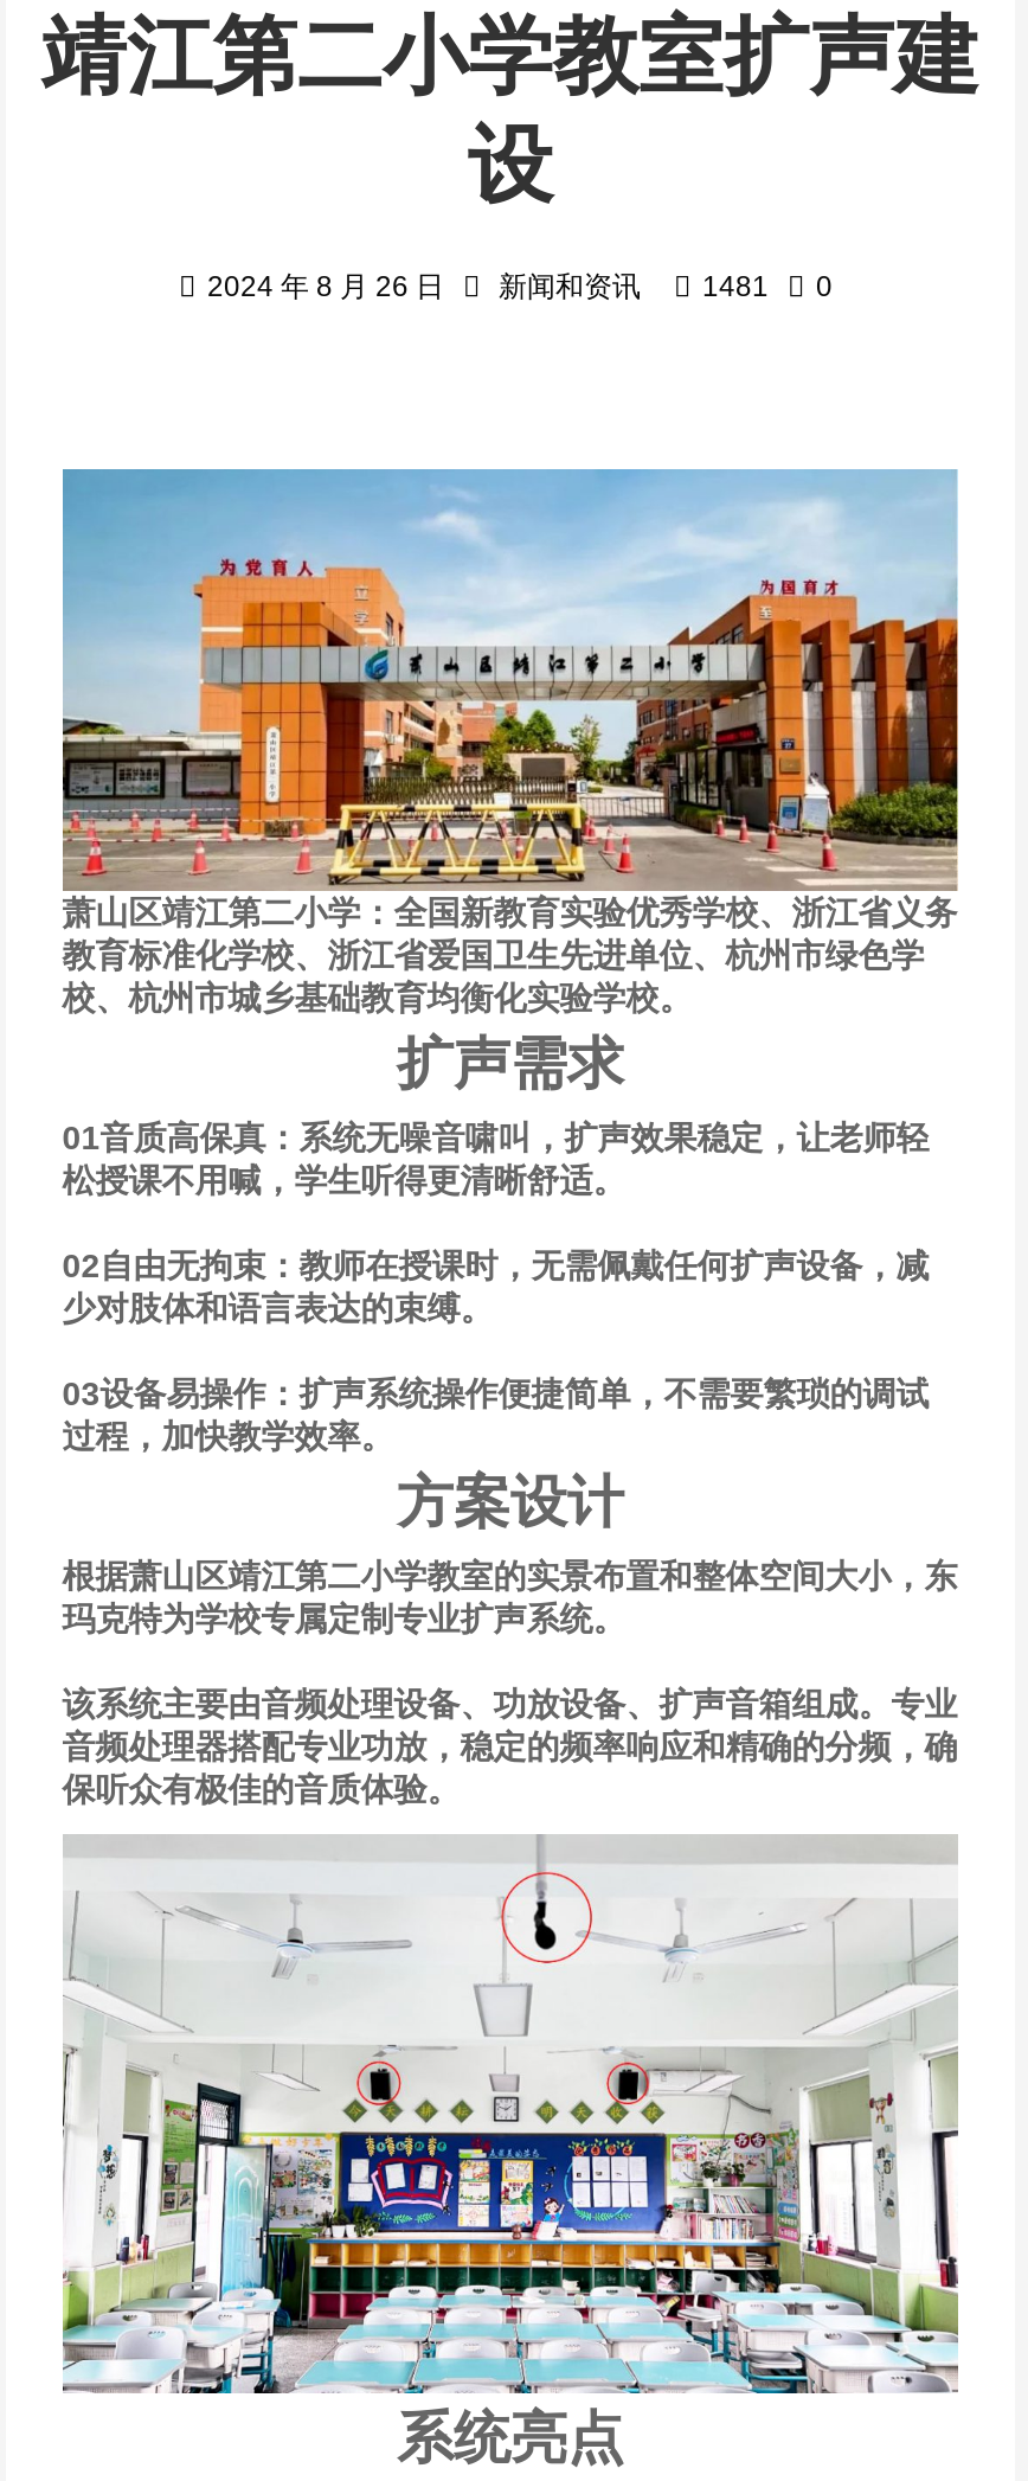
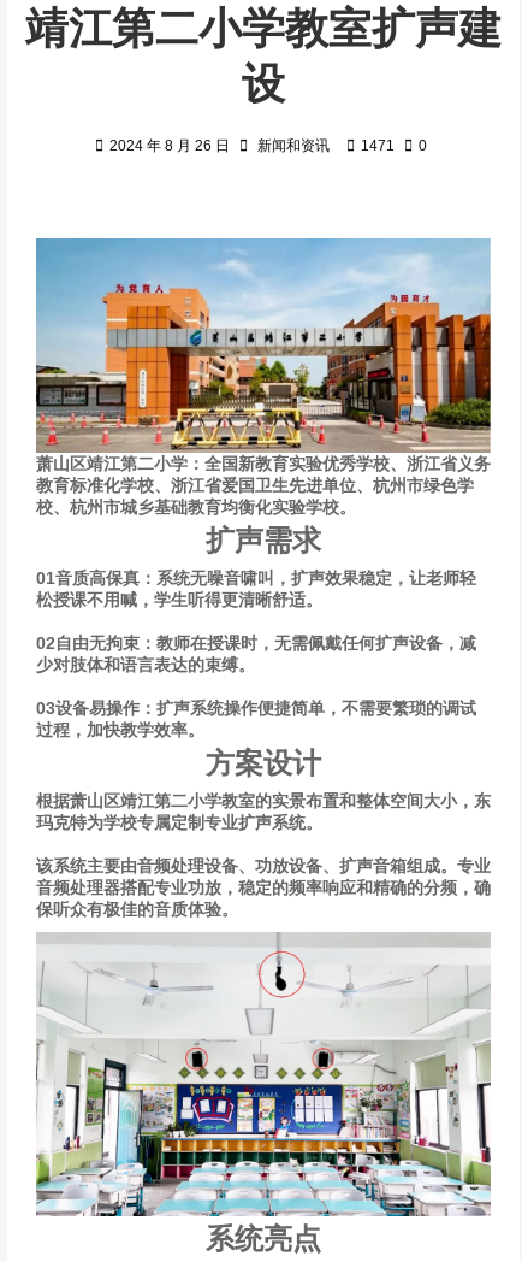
[207,270,833,303] 2024 年 8 月 26 日 新闻和资讯 1481 0 -> [109,137,427,154] 2024 年 8 月 26 日 新闻和资讯 1471 0

